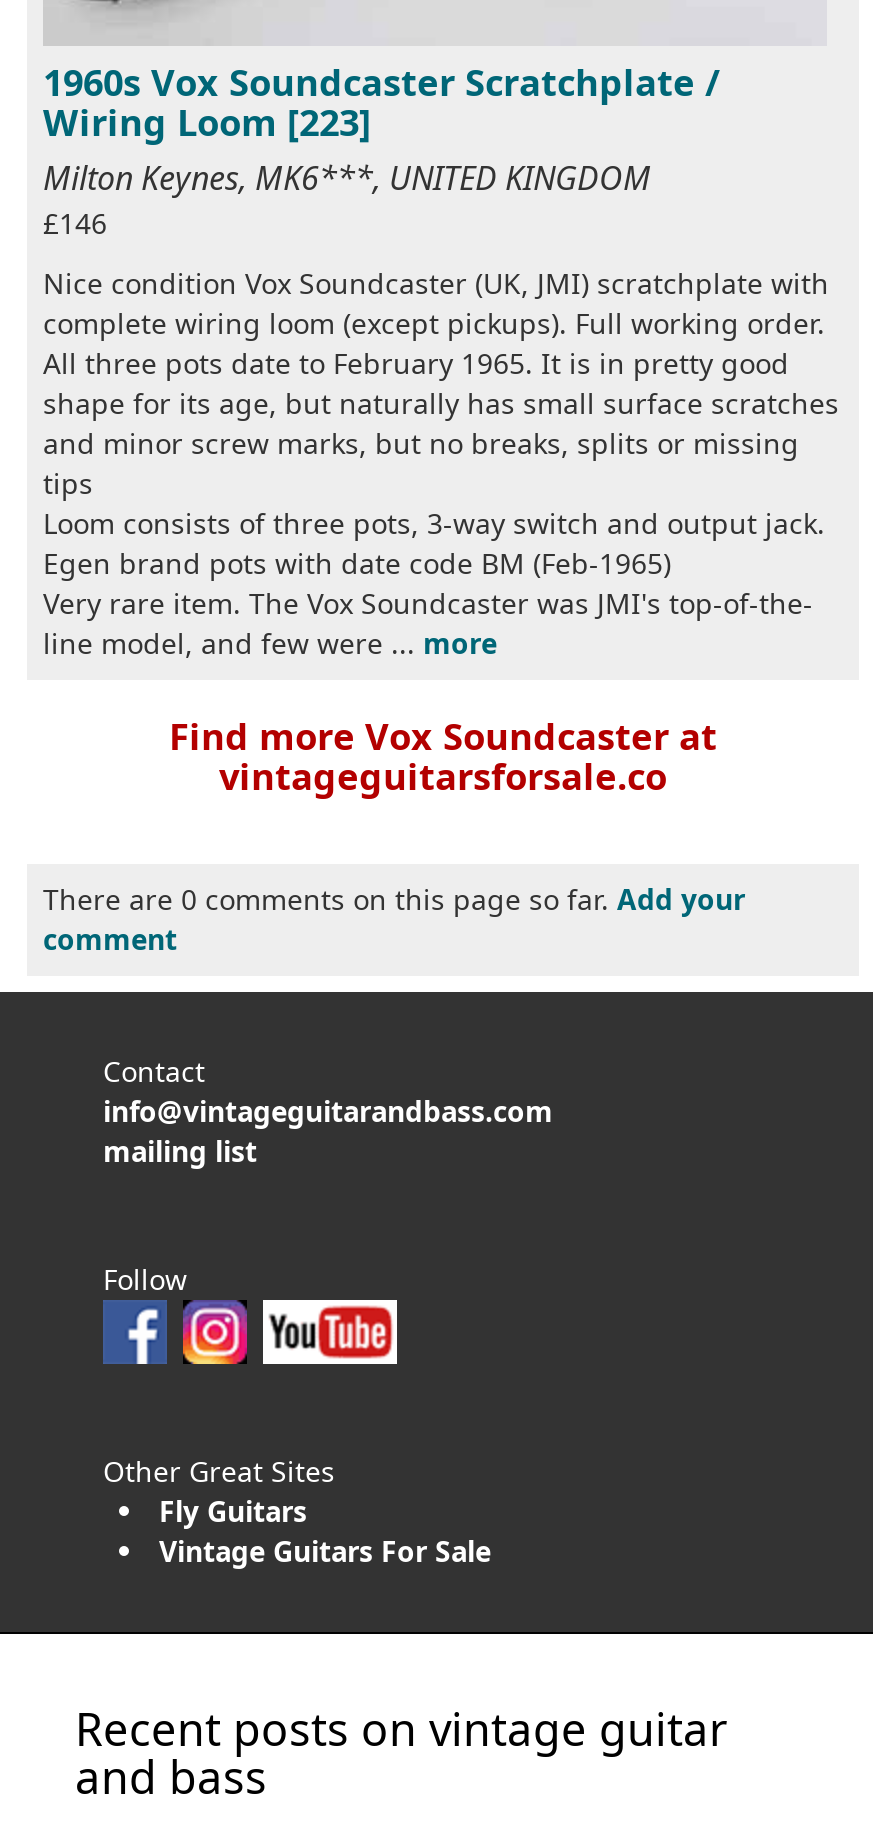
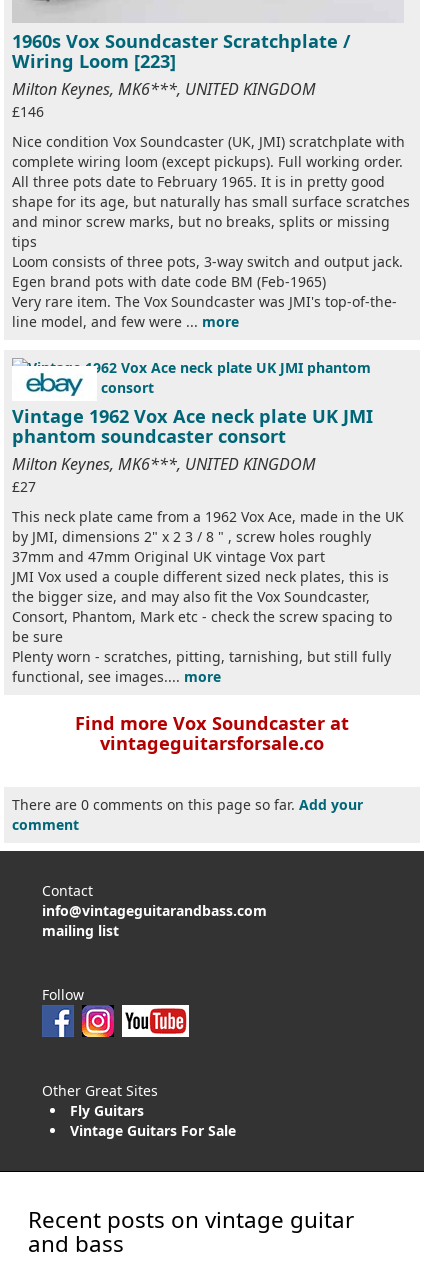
none -> [12,358,404,686] [image] | Vintage 1962 Vox Ace neck plate UK JMI | phantom soundcaster consort | Milton Keynes, MK6***, UNITED KINGDOM | £27 | This neck plate came from a 1962 Vox Ace, made in the UK | by JMI, dimensions 2" x 2 3 / 8 " , screw holes roughly | 37mm and 47mm Original UK vintage Vox part | JMI Vox used a couple different sized neck plates, this is | the bigger size, and may also fit the Vox Soundcaster, | Consort, Phantom, Mark etc - check the screw spacing to | be sure | Plenty worn - scratches, pitting, tarnishing, but still fully | functional, see images.... more

